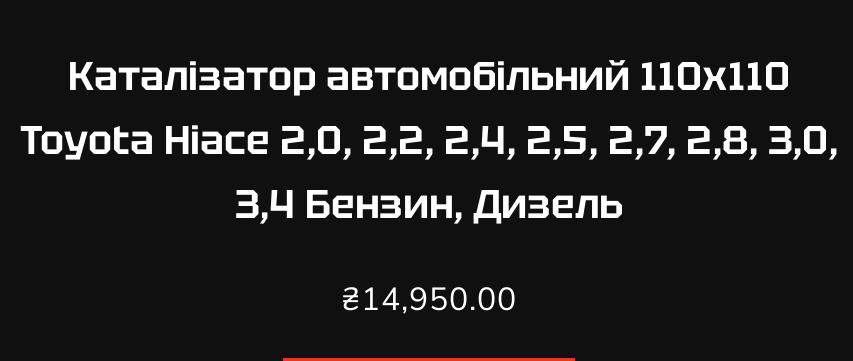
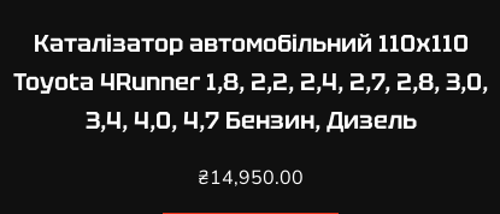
[20,114,838,230] Toyota Hiace 2,0, 2,2, 2,4, 2,5, 2,7, 2,8, 3,0, | 3,4 Бензин, Дизель -> [13,66,488,135] Toyota 4Runner 1,8, 2,2, 2,4, 2,7, 2,8, 3,0, | 3,4, 4,0, 4,7 Бензин, Дизель

